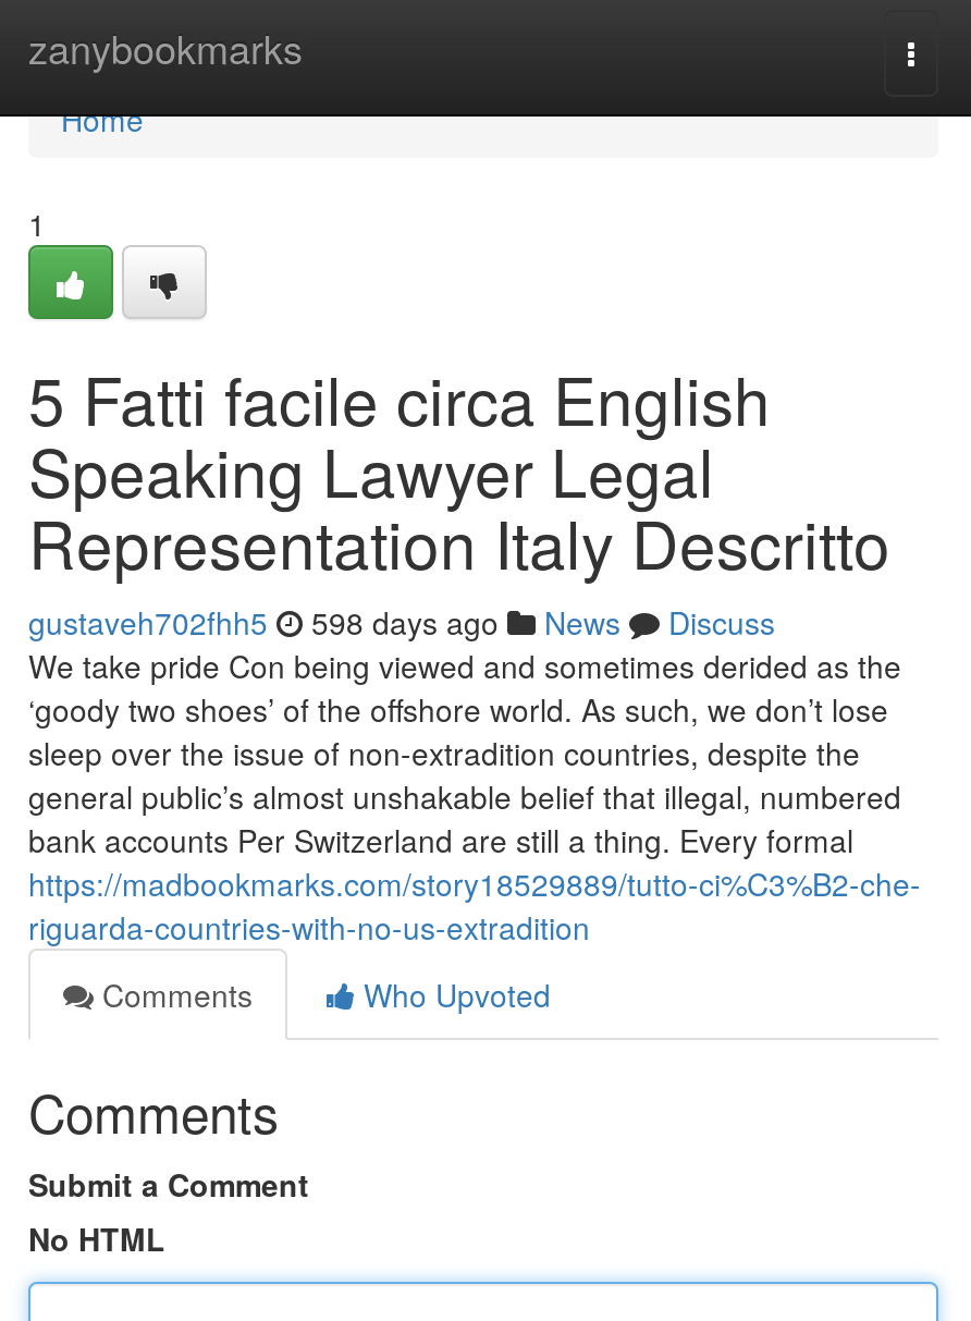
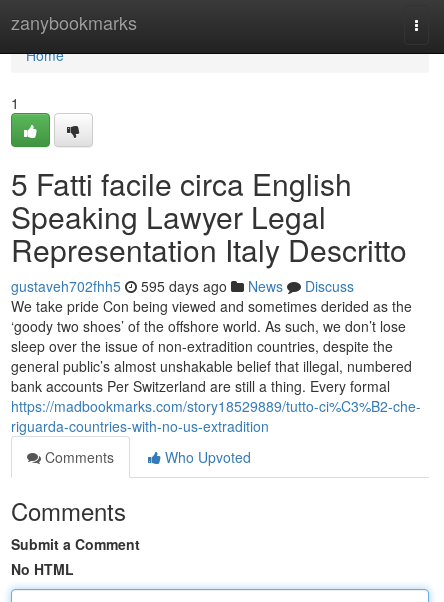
[28,600,775,644] gustaveh702fhh5 598 days ago News Discuss -> [11,276,354,296] gustaveh702fhh5 595 days ago News Discuss

